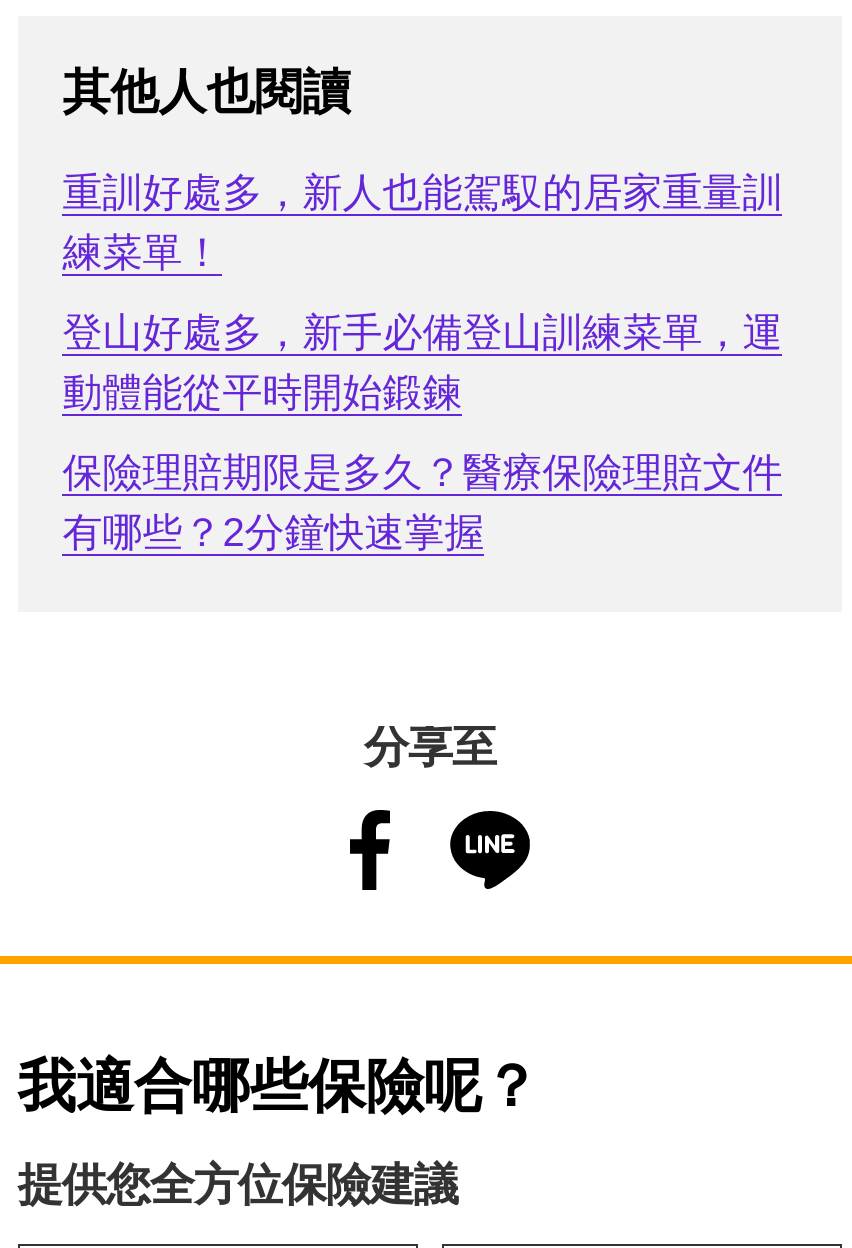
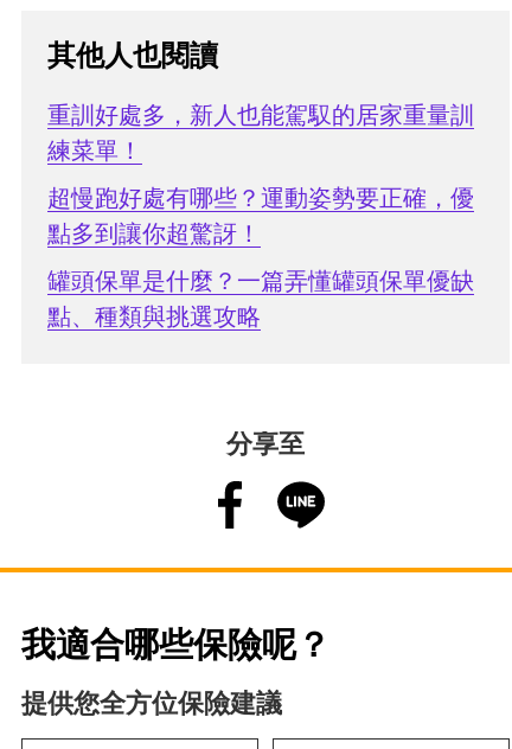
[63,310,783,414] 登山好處多，新手必備登山訓練菜單，運 | 動體能從平時開始鍛鍊 -> [48,185,474,246] 超慢跑好處有哪些？運動姿勢要正確，優 | 點多到讓你超驚訝！
[63,450,783,554] 保險理賠期限是多久？醫療保險理賠文件 | 有哪些？2分鐘快速掌握 -> [48,268,474,329] 罐頭保單是什麼？一篇弄懂罐頭保單優缺 | 點、種類與挑選攻略

